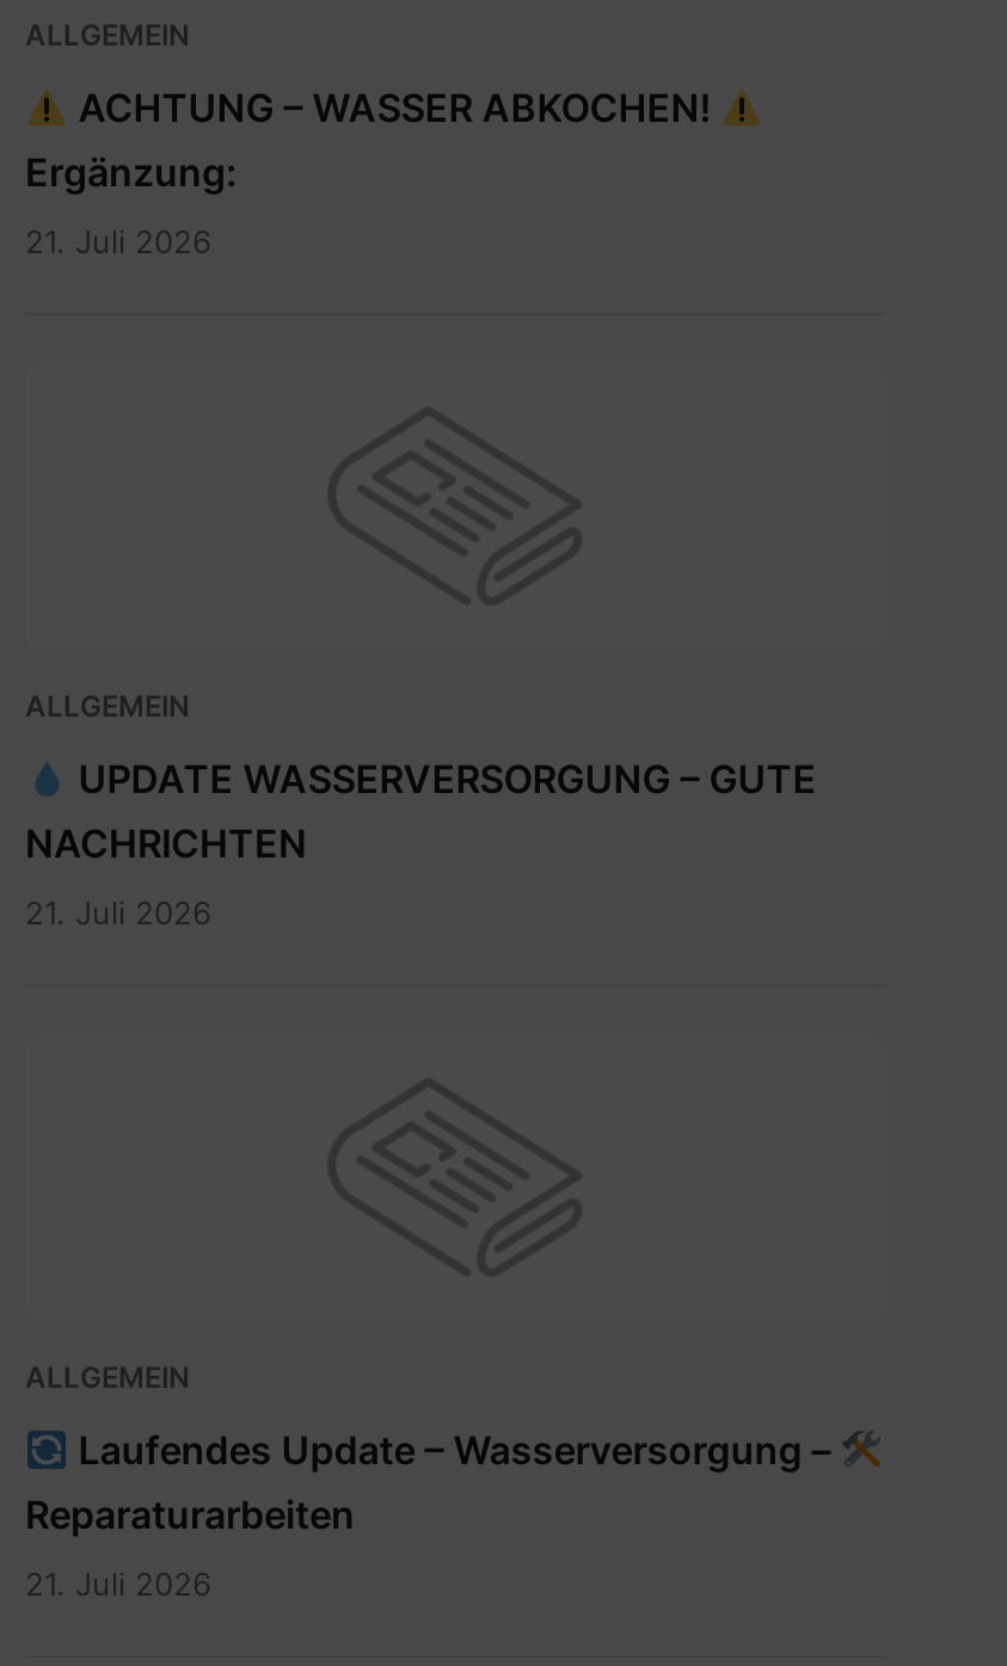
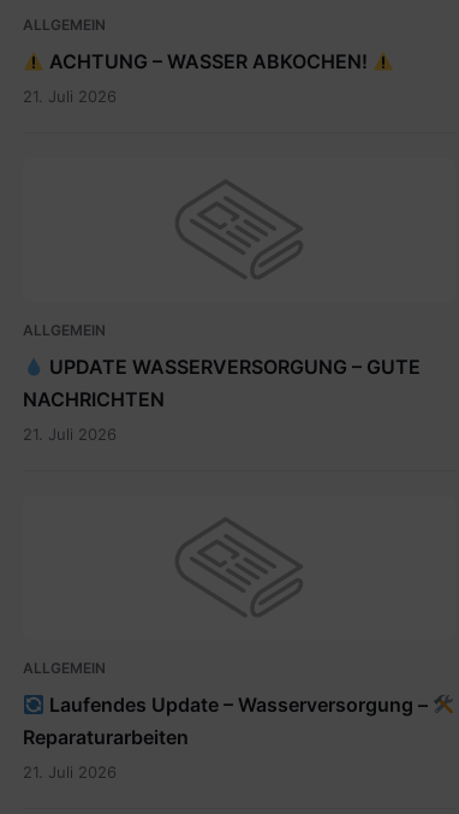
[25,149,238,197] Ergänzung: -> none

